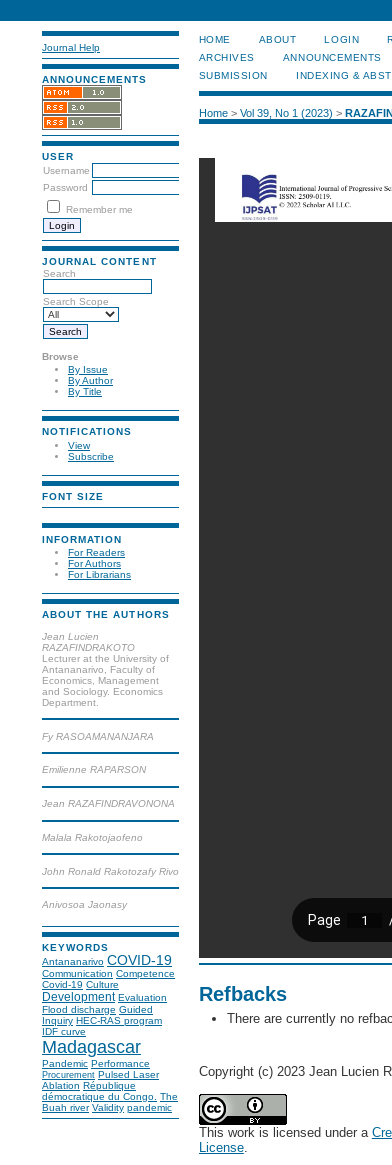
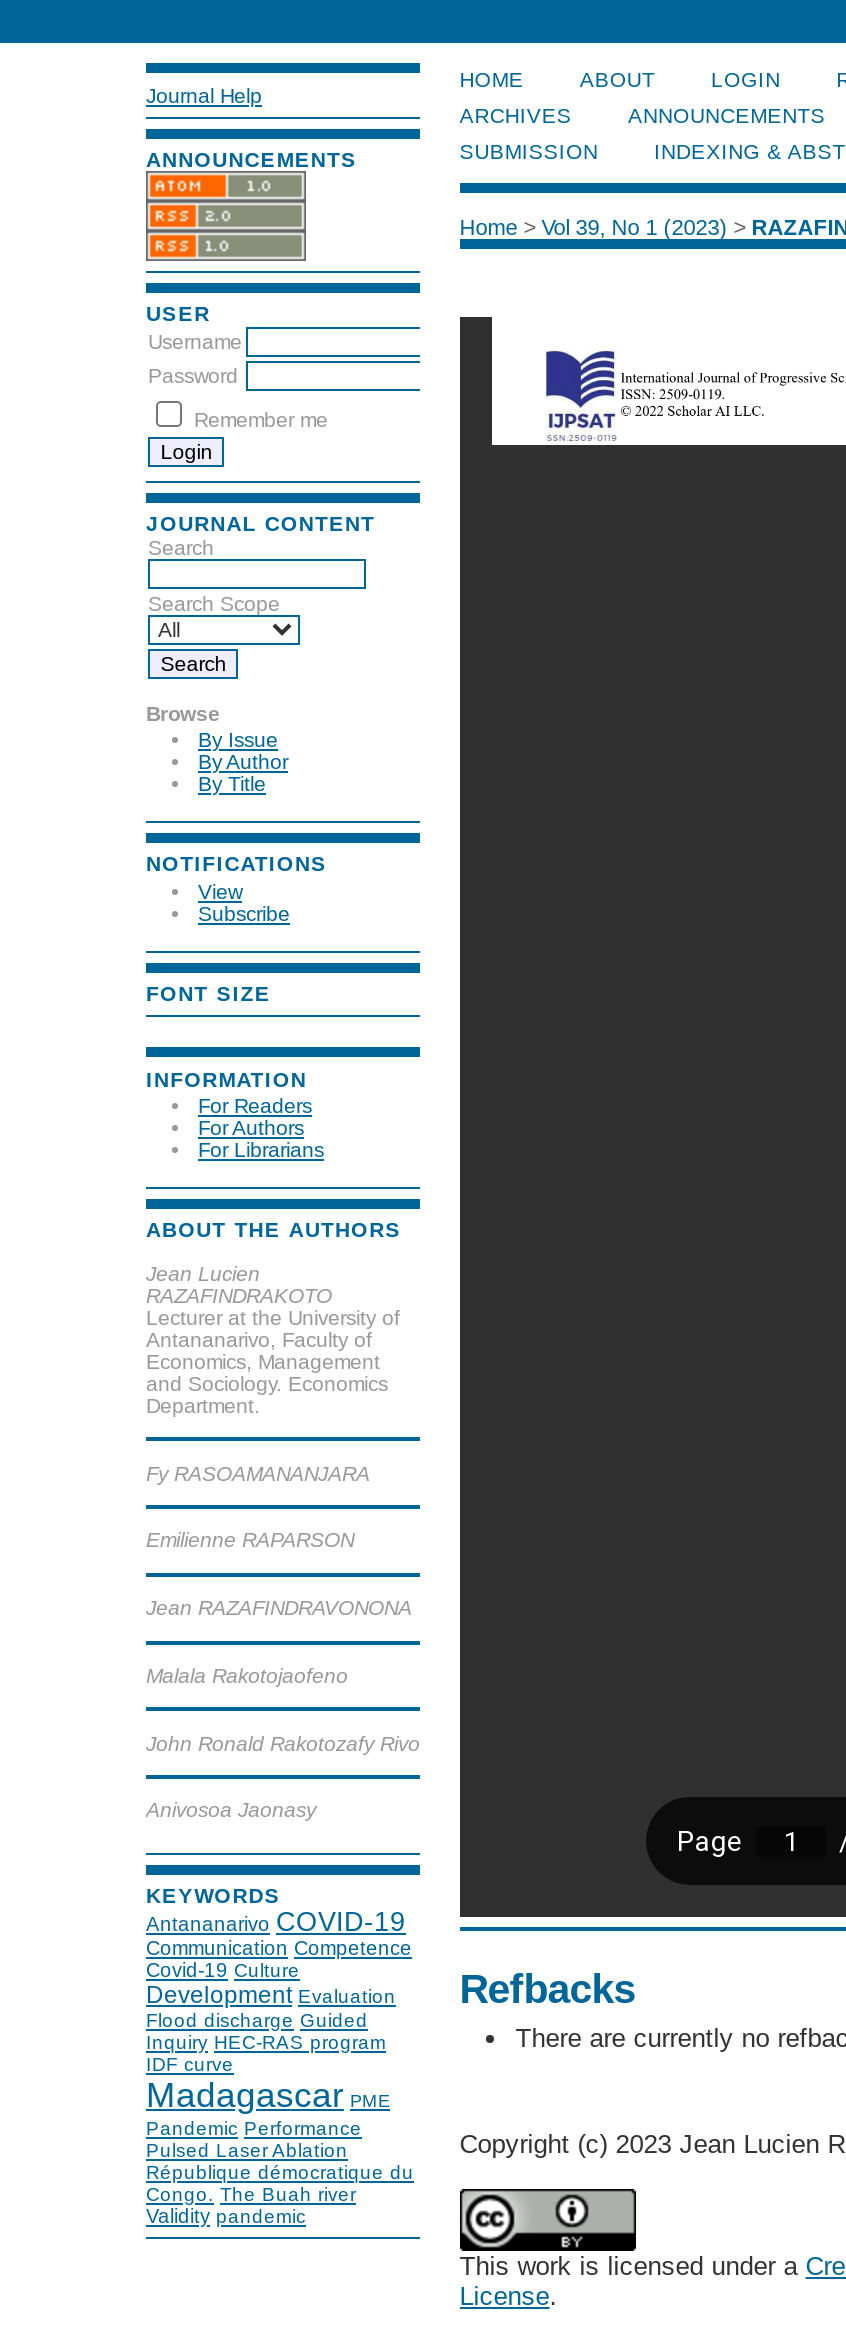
[42,1037,141,1057] Madagascar -> [146,2075,390,2115] Madagascar PME
[42,1069,178,1113] Procurement Pulsed Laser | Ablation République | démocratique du Congo. The | Buah river Validity pandemic -> [146,2139,414,2227] Pulsed Laser Ablation | République démocratique du | Congo. The Buah river | Validity pandemic

